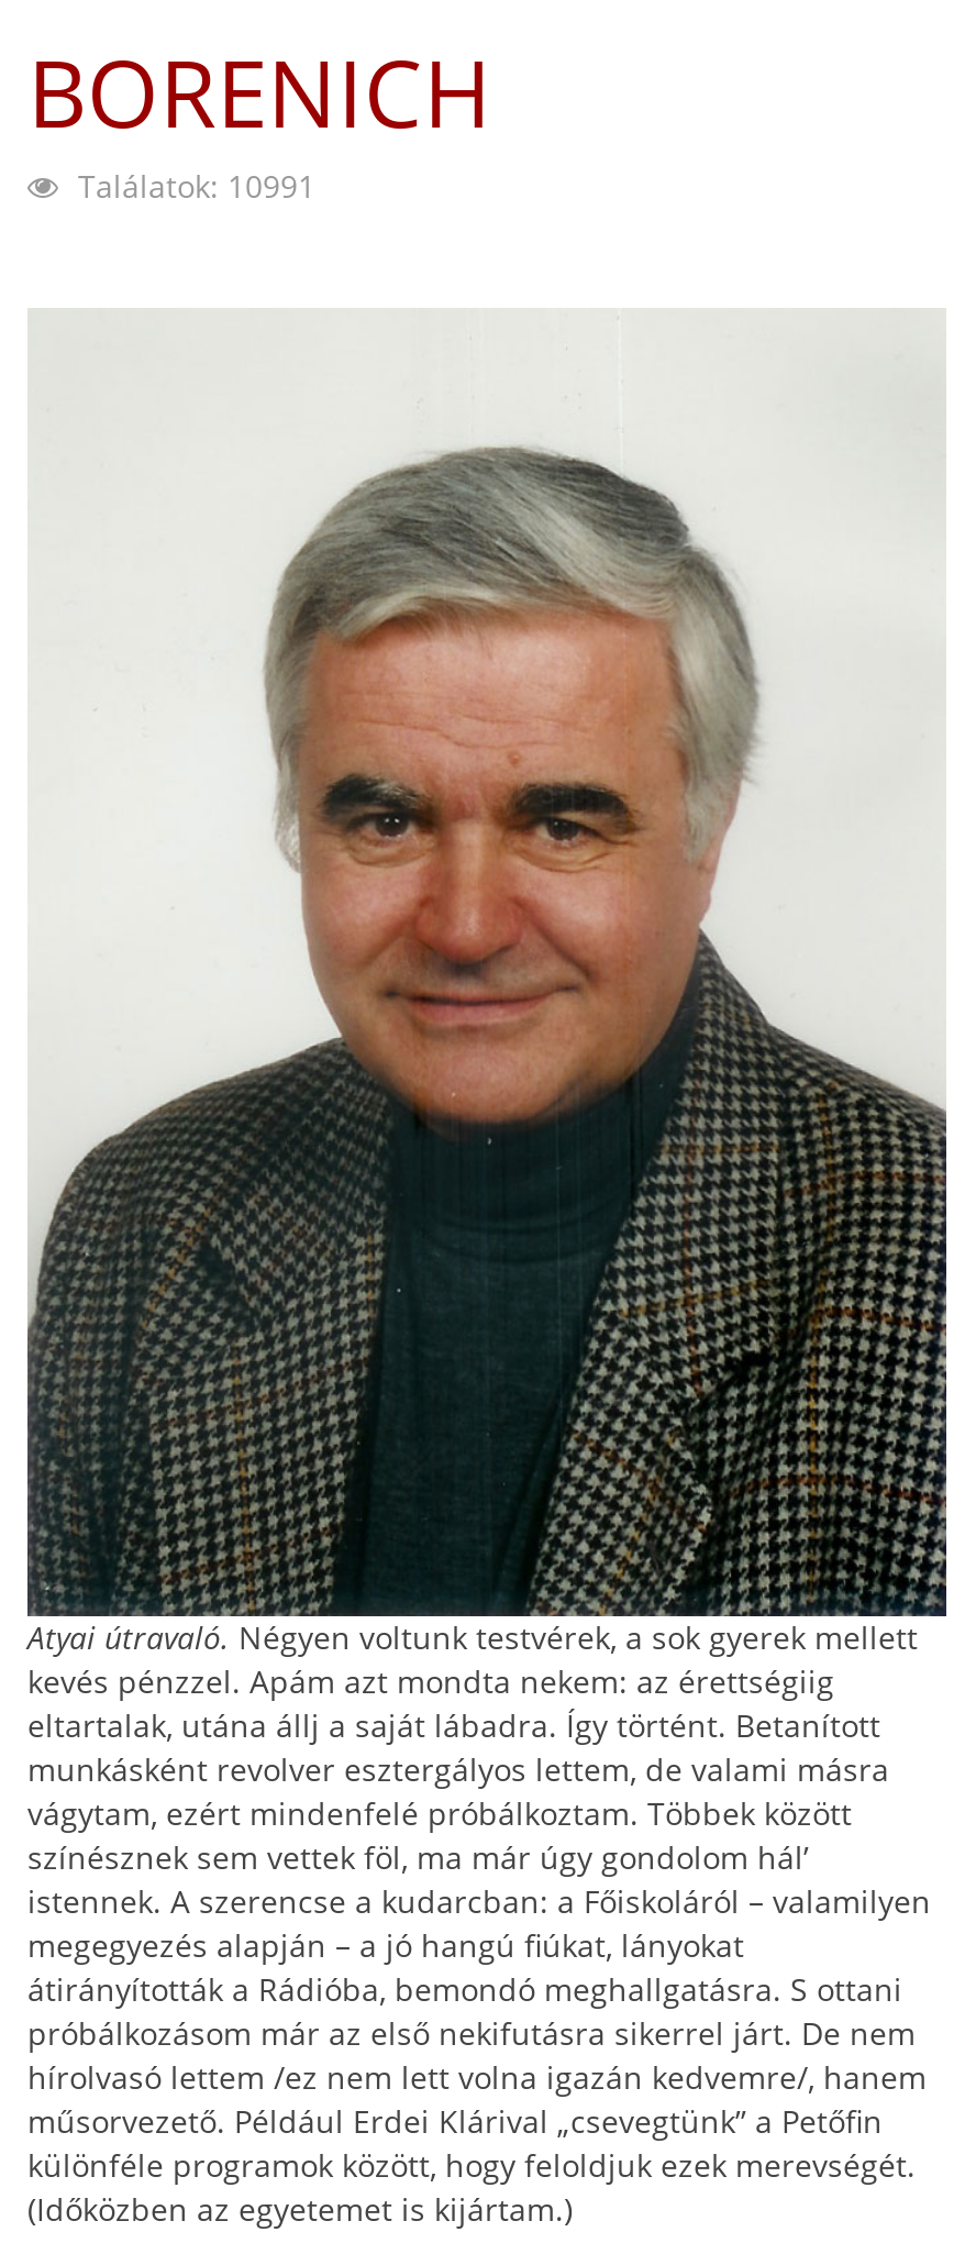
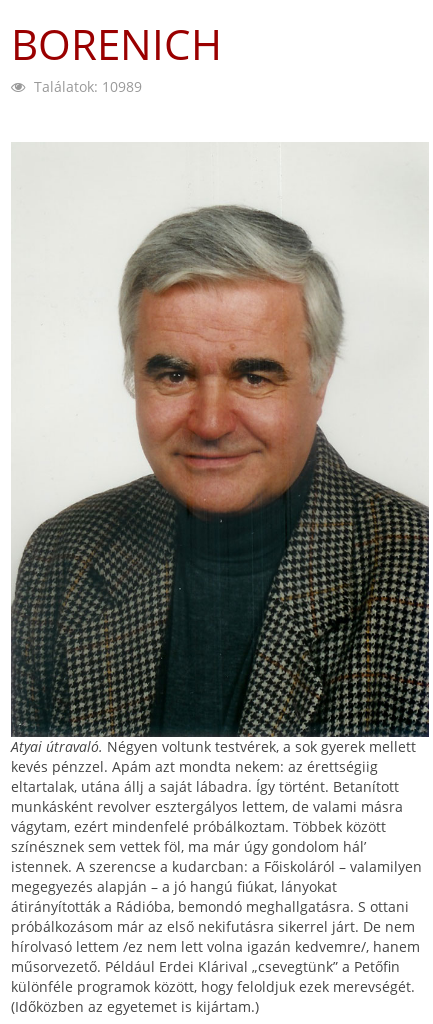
[69,165,315,207] Találatok: 10991 -> [30,77,142,96] Találatok: 10989

